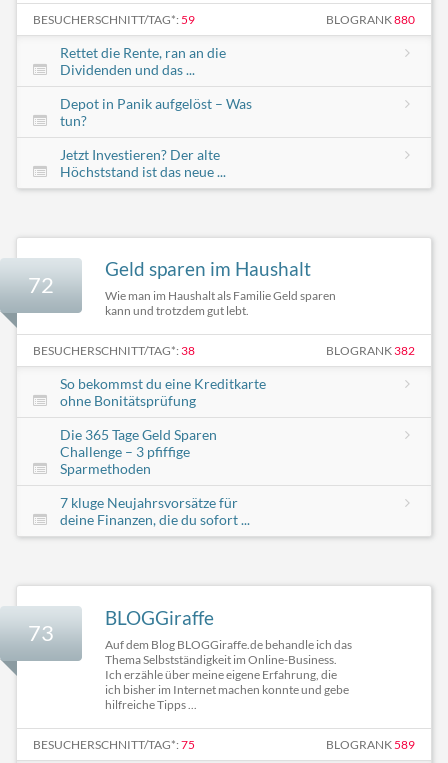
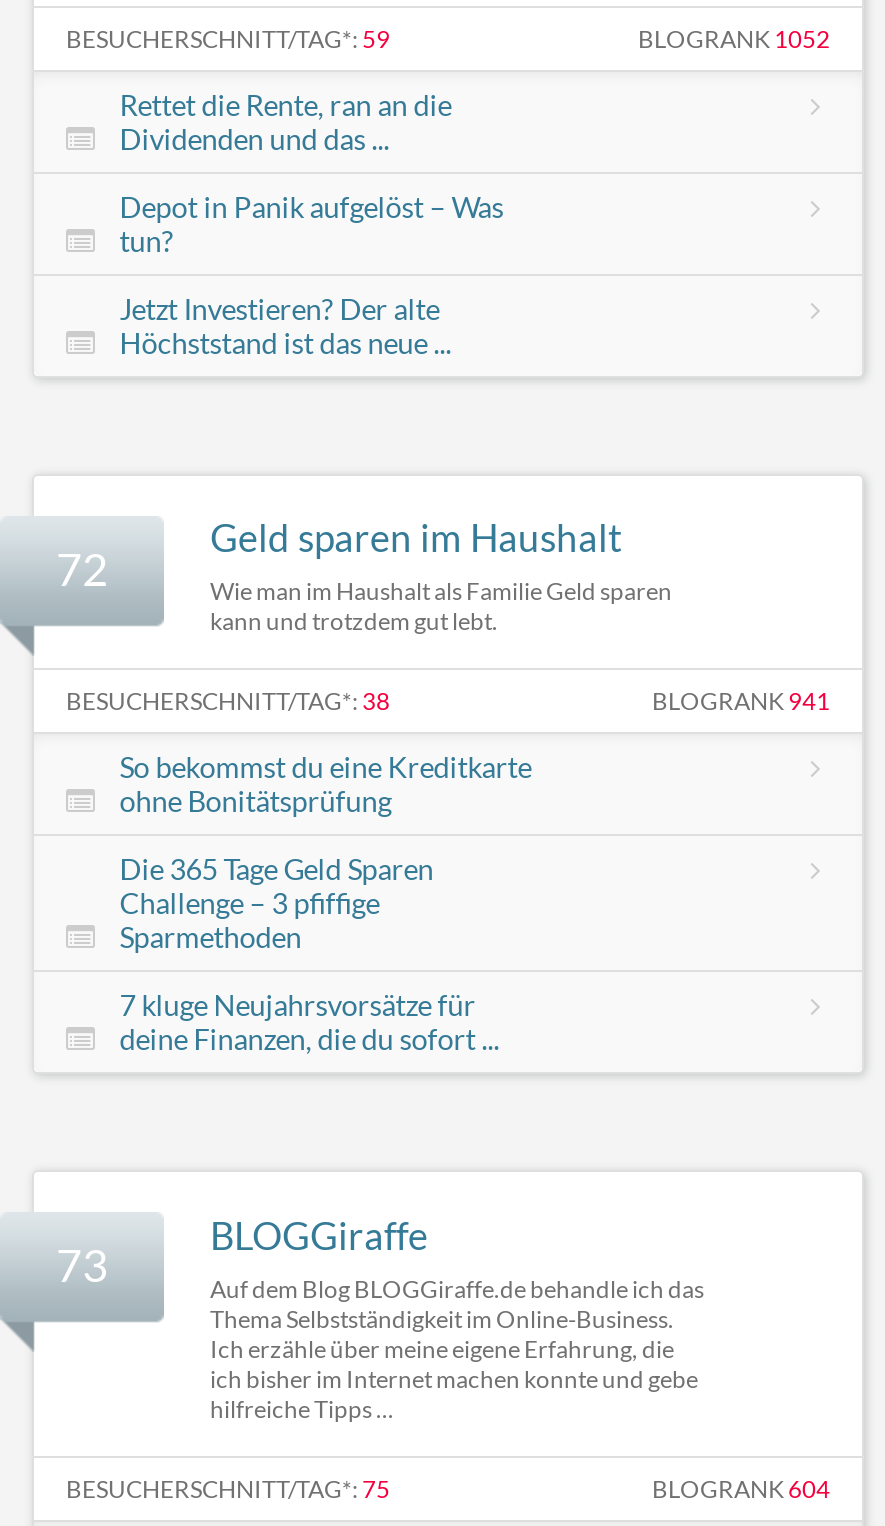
[326,12,415,27] BLOGRANK 880 -> [638,24,830,54] BLOGRANK 1052
[326,343,415,358] BLOGRANK 382 -> [652,687,830,717] BLOGRANK 941
[326,737,415,752] BLOGRANK 589 -> [652,1473,830,1503] BLOGRANK 604

